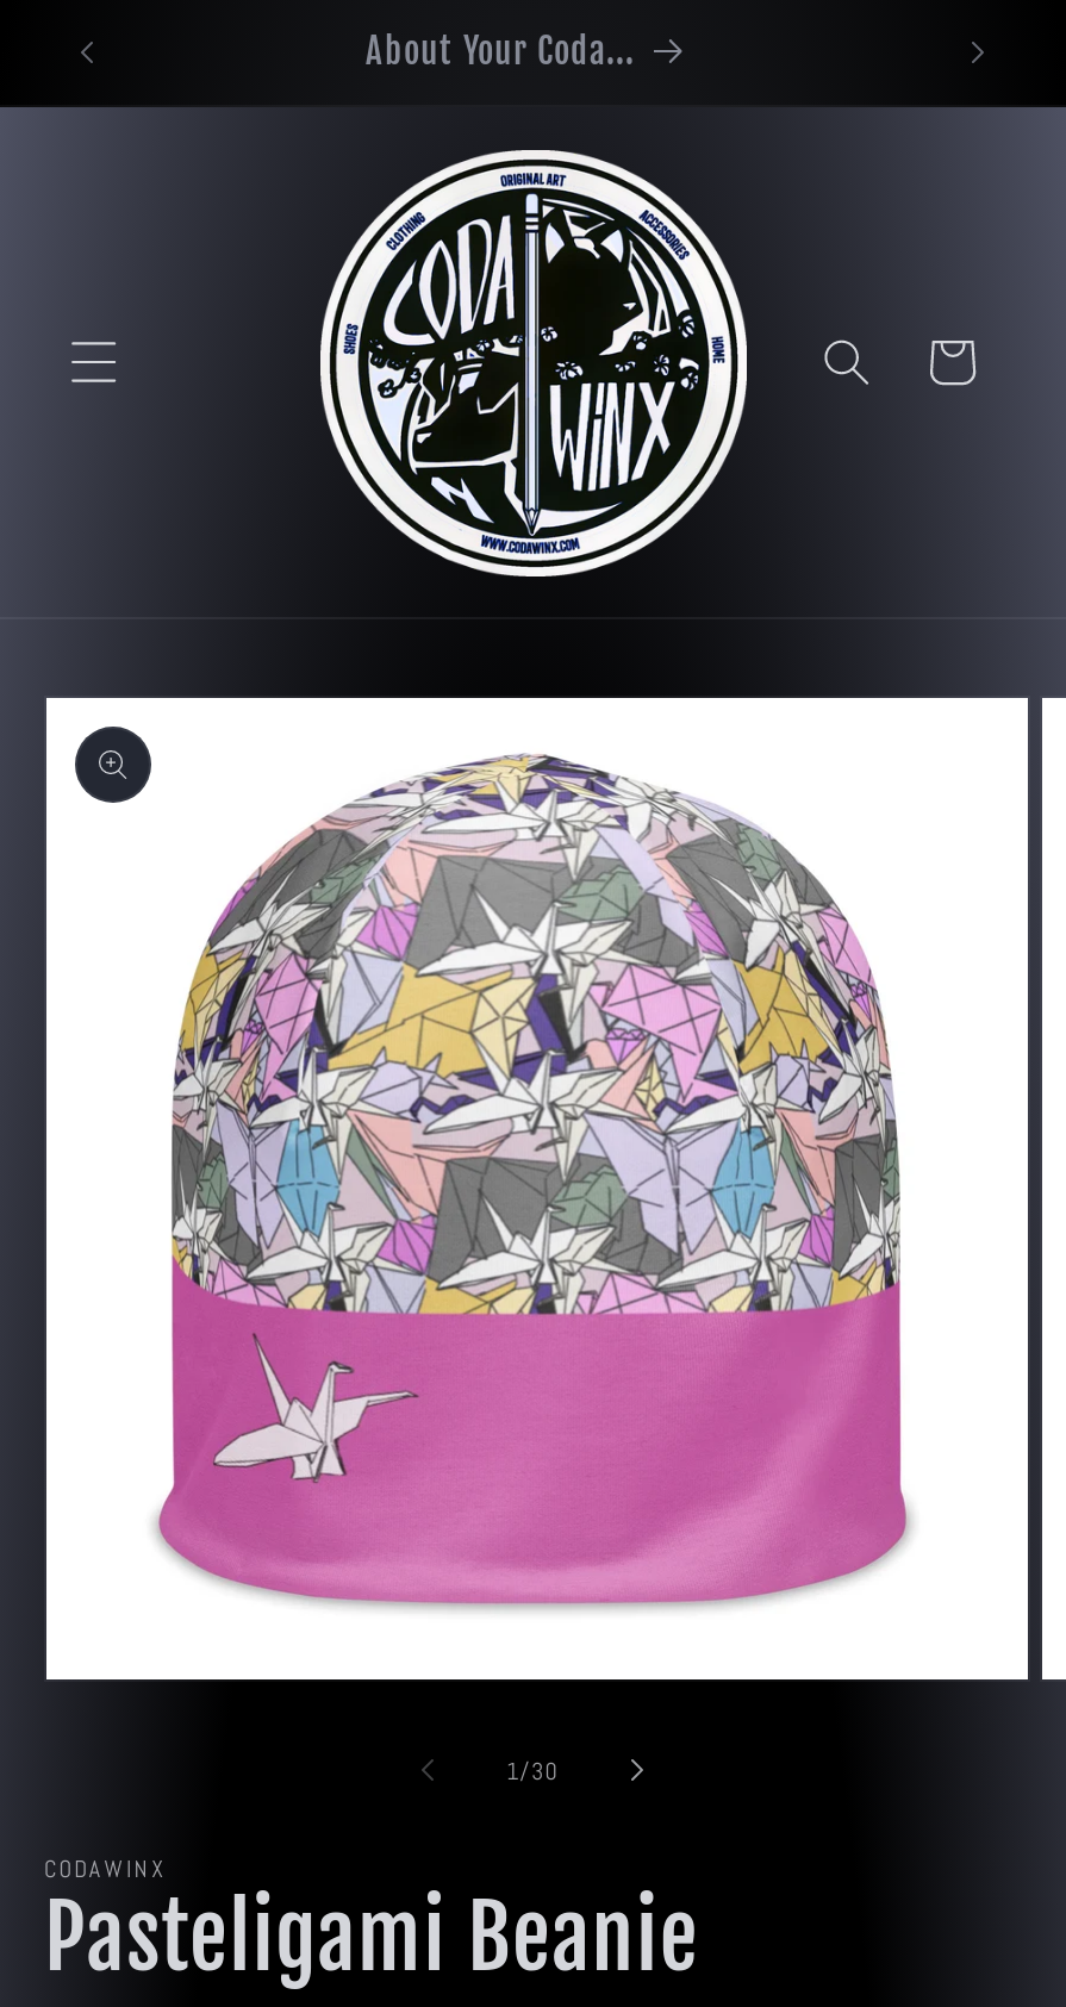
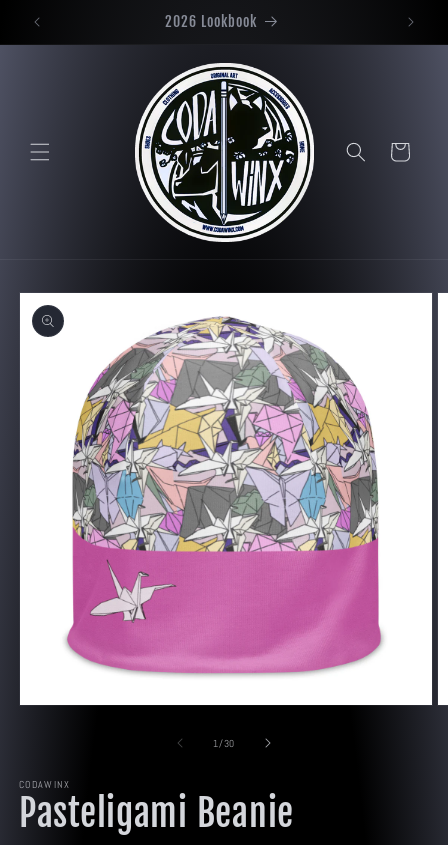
[366,29,635,74] About Your Coda... -> [164,12,256,31] 2026 Lookbook

